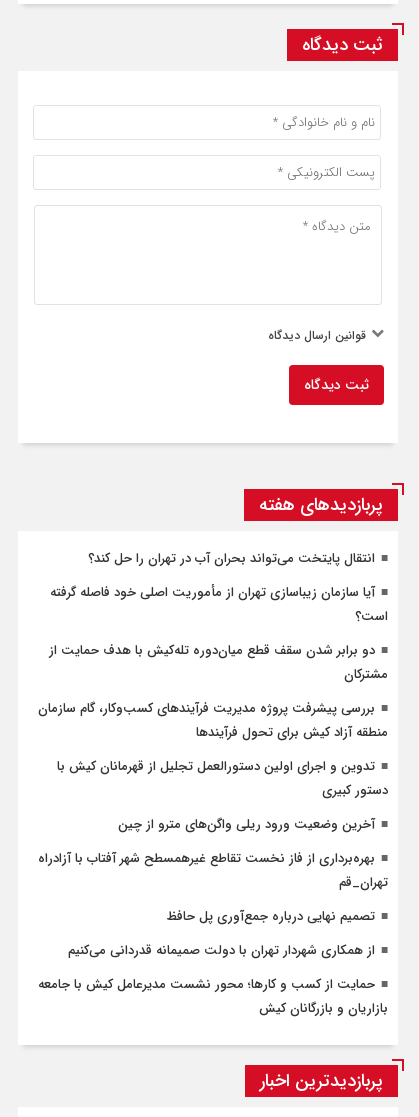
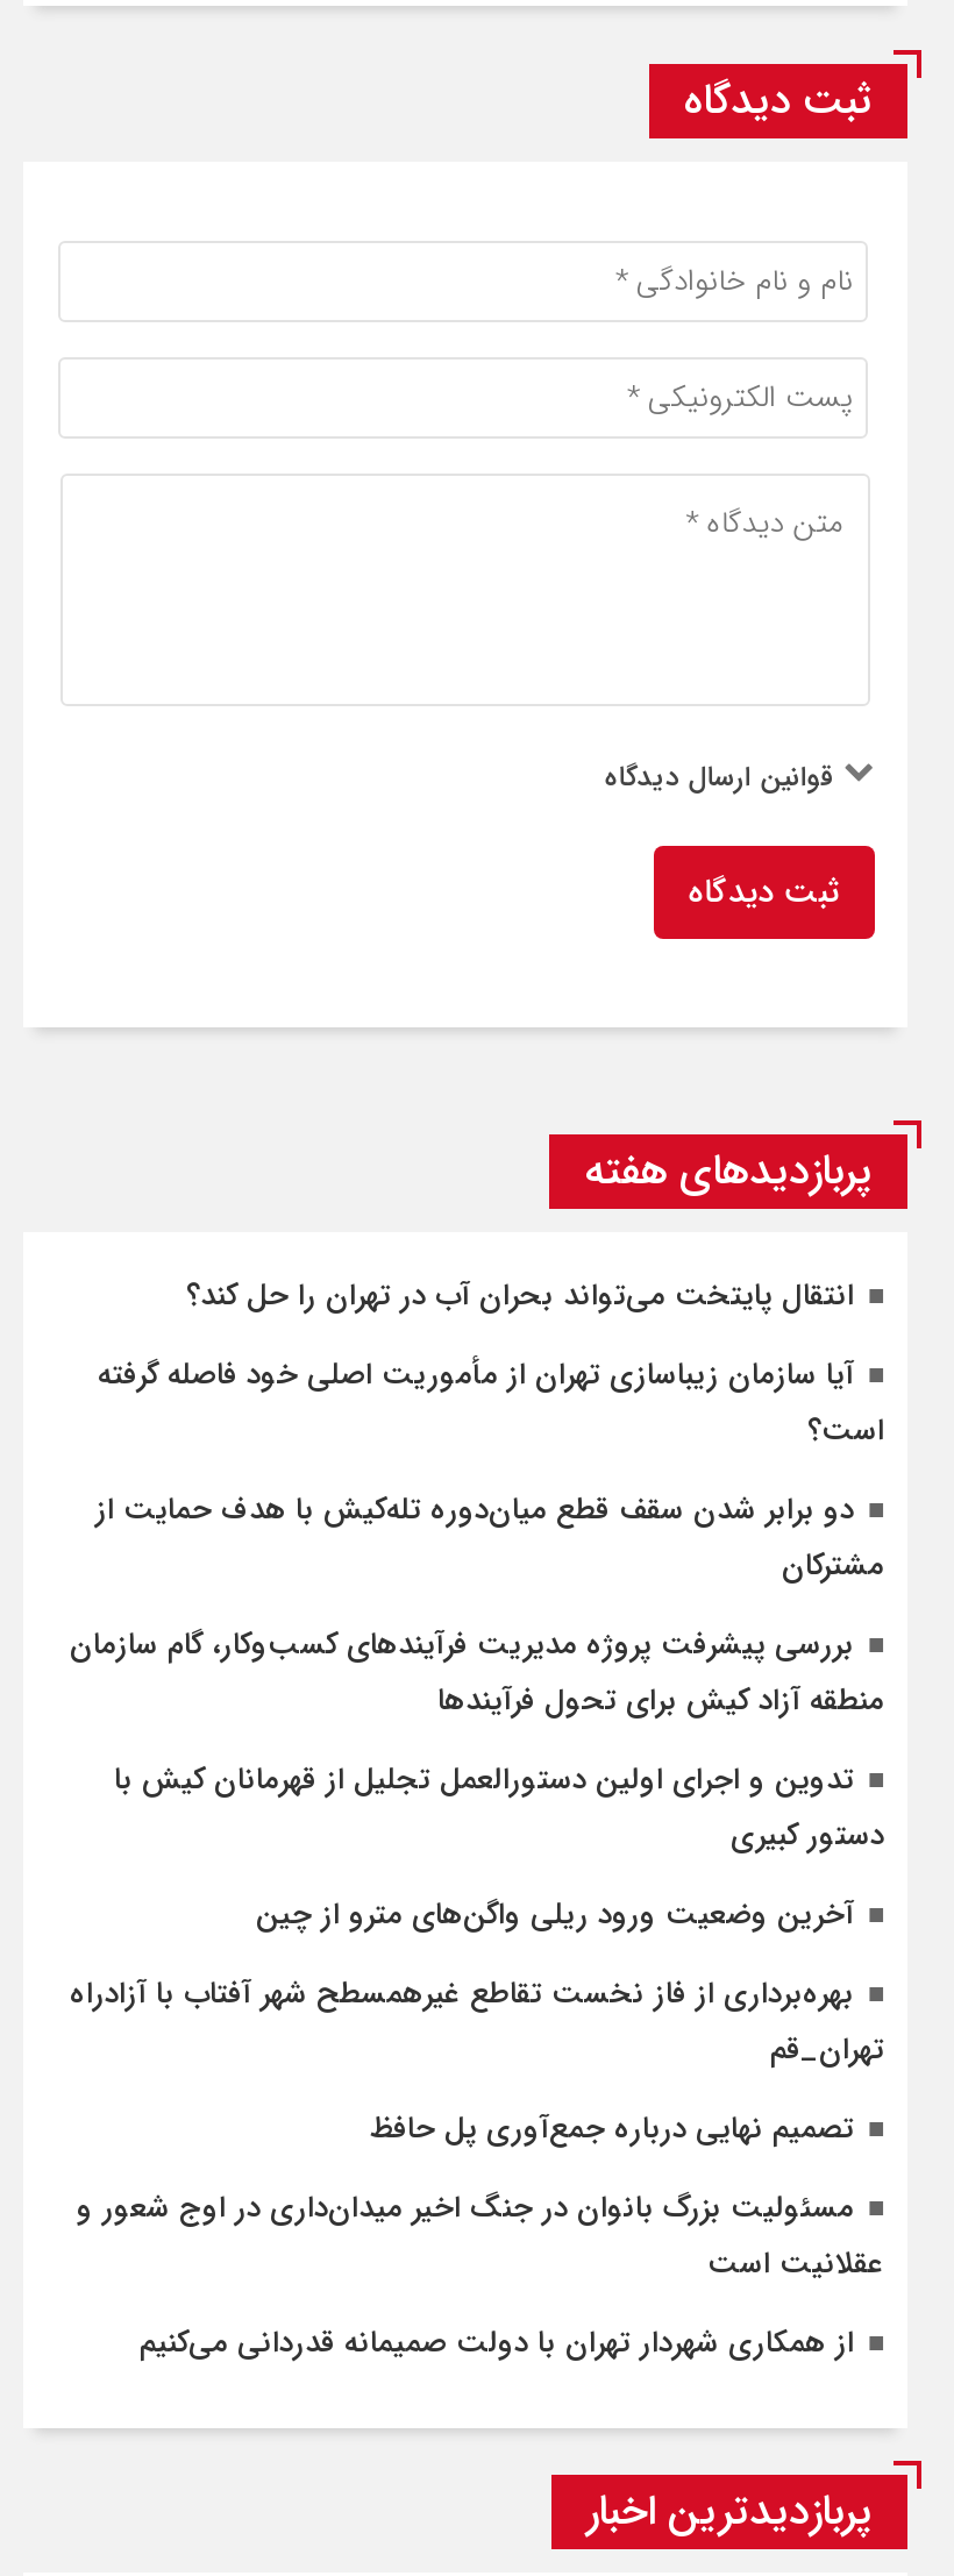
none -> [77,2185,884,2289] مسئولیت بزرگ بانوان در جنگ اخیر میدان‌داری‌ در اوج شعور و | عقلانیت است
moved [68,940,375,961] -> [140,2320,854,2368]: از همکاری شهردار تهران با دولت صمیمانه قدردانی می‌کنیم
[38,974,388,1019] حمایت از کسب و کارها؛ محور نشست مدیرعامل کیش با جامعه | بازاریان و بازرگانان کیش -> none

